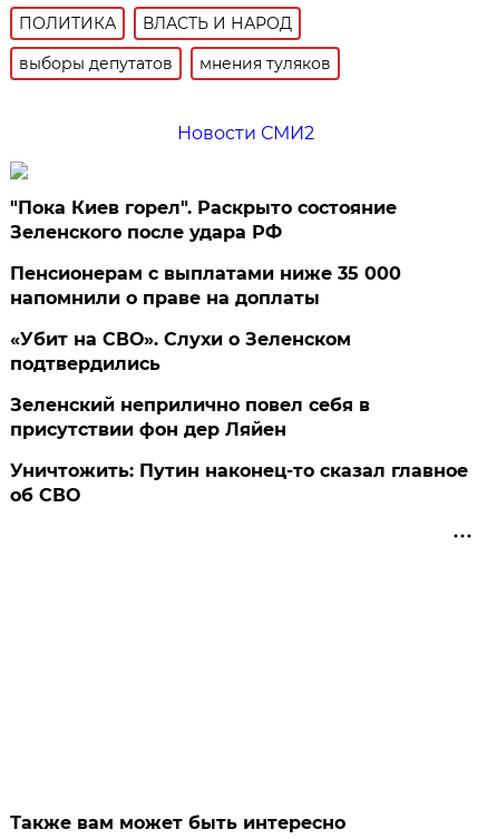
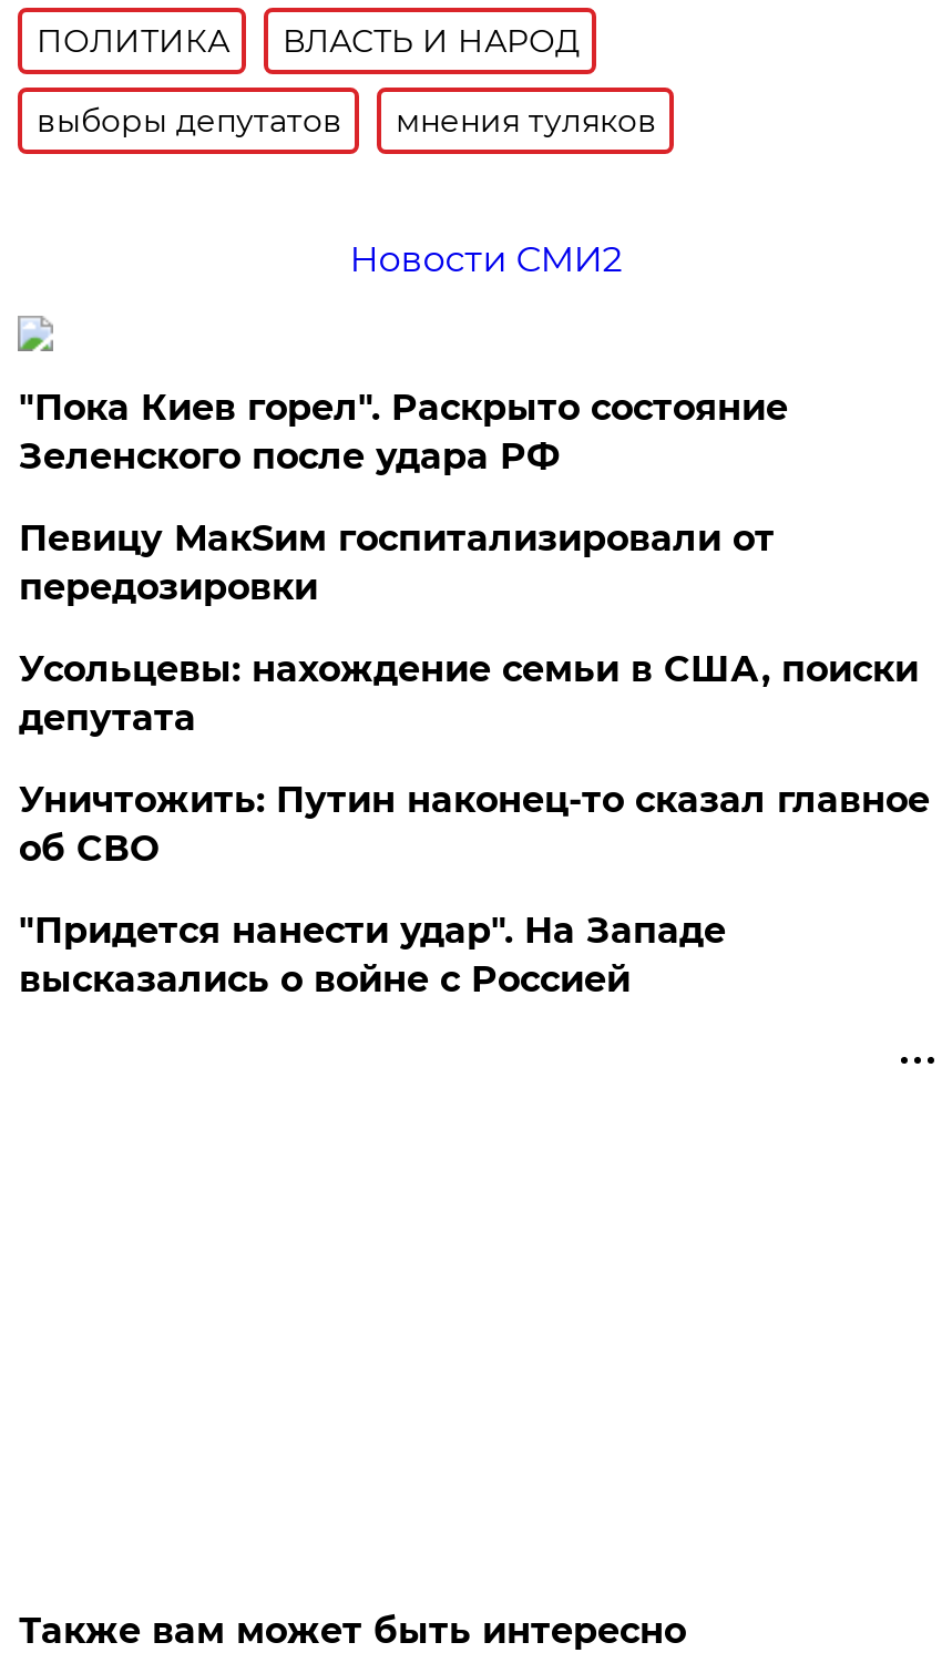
[10,263,402,440] Пенсионерам с выплатами ниже 35 000 | напомнили о праве на доплаты | «Убит на СВО». Слухи о Зеленском | подтвердились | Зеленский неприлично повел cебя в | присутствии фон дер Ляйен -> [19,517,919,739] Певицу МакSим госпитализировали от | передозировки | Усольцевы: нахождение семьи в США, поиски | депутата
moved [10,460,469,506] -> [19,779,930,870]: Уничтожить: Путин наконец-то сказал главное | об СВО
none -> [19,909,726,1000] "Придется нанести удар". На Западе | высказались о войне с Россией

